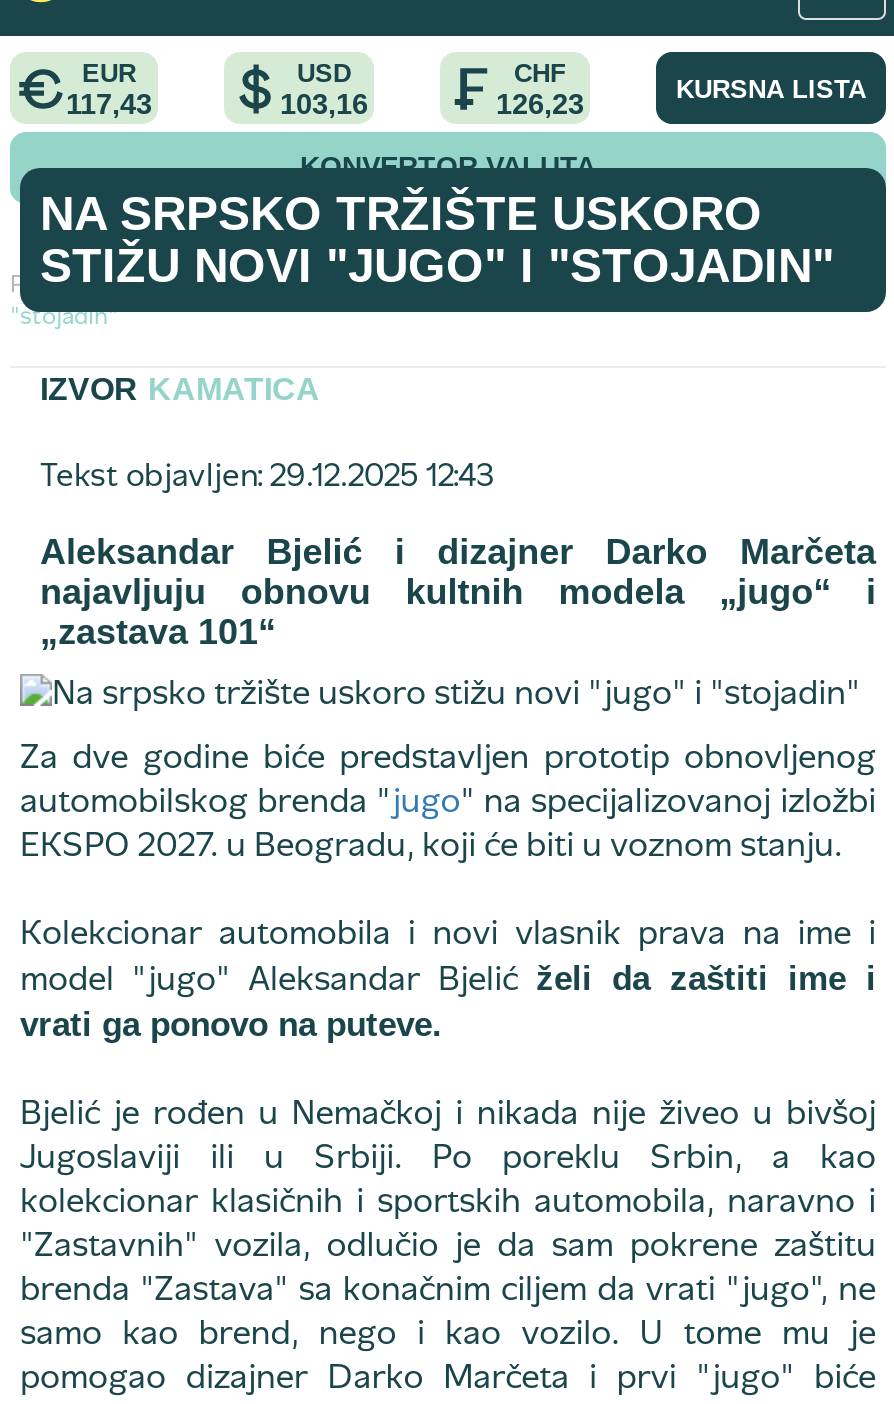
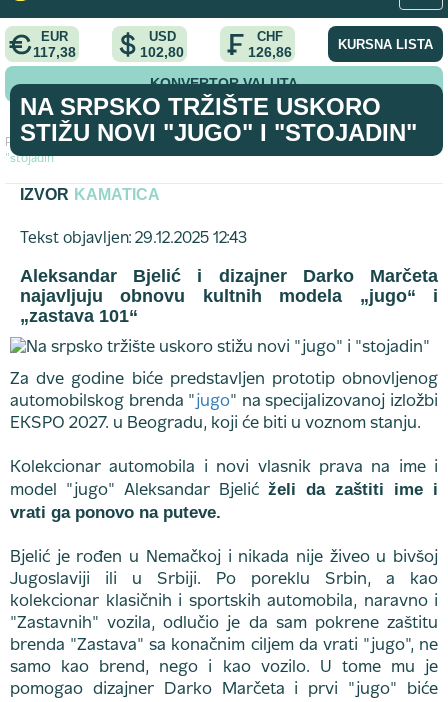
[66,87,152,119] 117,43 -> [33,43,76,59] 117,38
[280,87,368,119] 103,16 -> [140,43,184,59] 102,80
[496,87,584,119] 126,23 -> [248,43,292,59] 126,86

